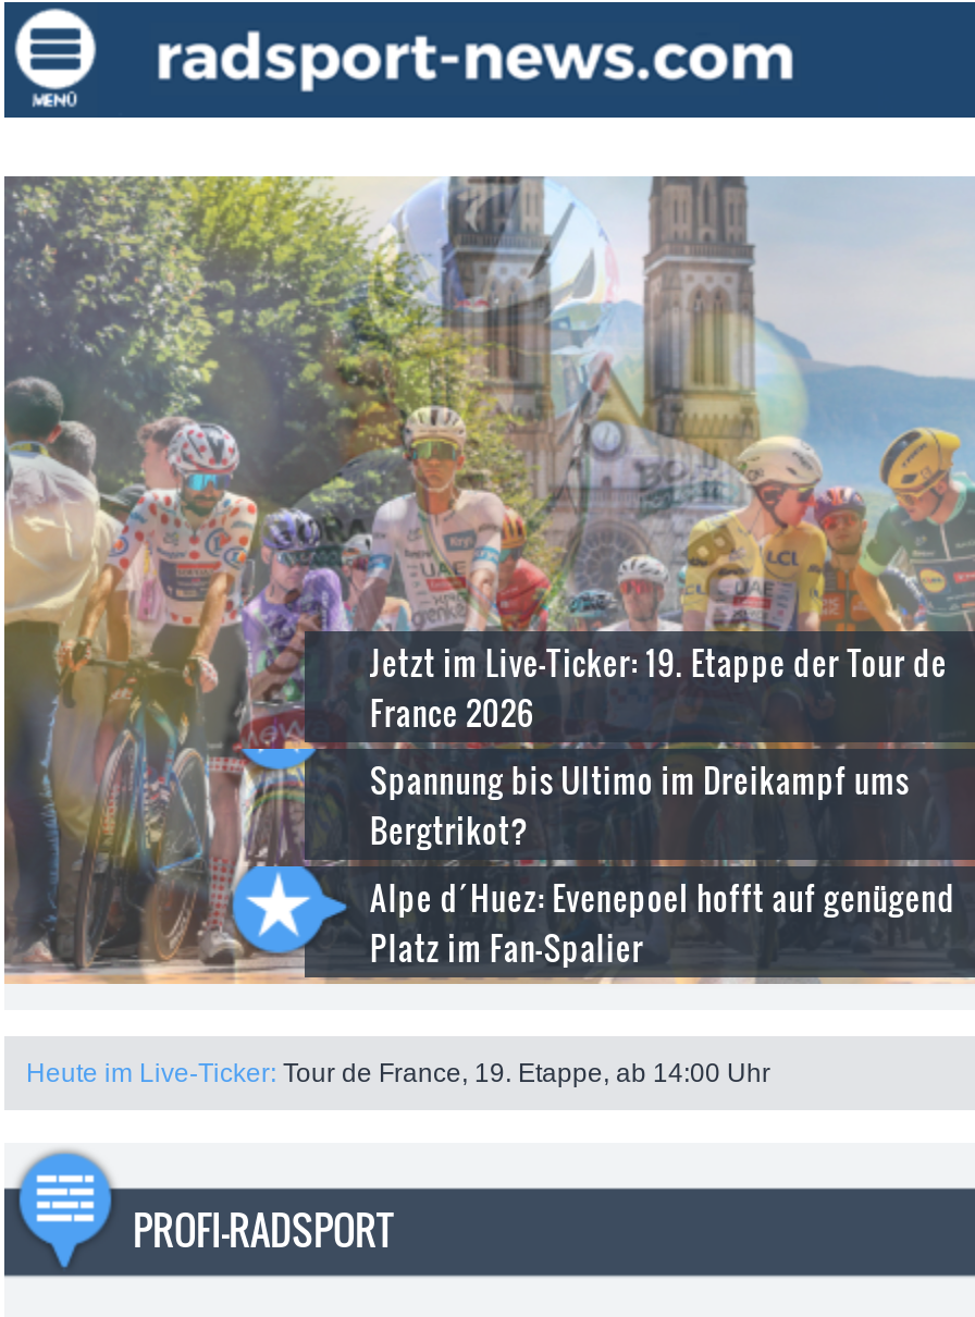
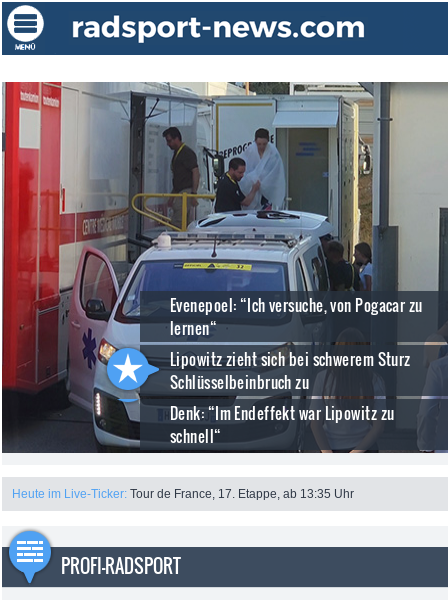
[7,174,968,986] [image] | Jetzt im Live-Ticker: 19. Etappe der Tour de | France 2026 -> [3,81,445,454] [image] | Evenepoel: “Ich versuche, von Pogacar zu | lernen“
[370,758,909,854] Spannung bis Ultimo im Dreikampf ums | Bergtrikot? -> [170,349,411,393] Lipowitz zieht sich bei schwerem Sturz | Schlüsselbeinbruch zu
[370,876,955,972] Alpe d´Huez: Evenepoel hofft auf genügend | Platz im Fan-Spalier -> [170,403,394,447] Denk: “Im Endeffekt war Lipowitz zu | schnell“
[26,1059,770,1089] Heute im Live-Ticker: Tour de France, 19. Etappe, ab 14:00 Uhr -> [12,487,354,501] Heute im Live-Ticker: Tour de France, 17. Etappe, ab 13:35 Uhr

